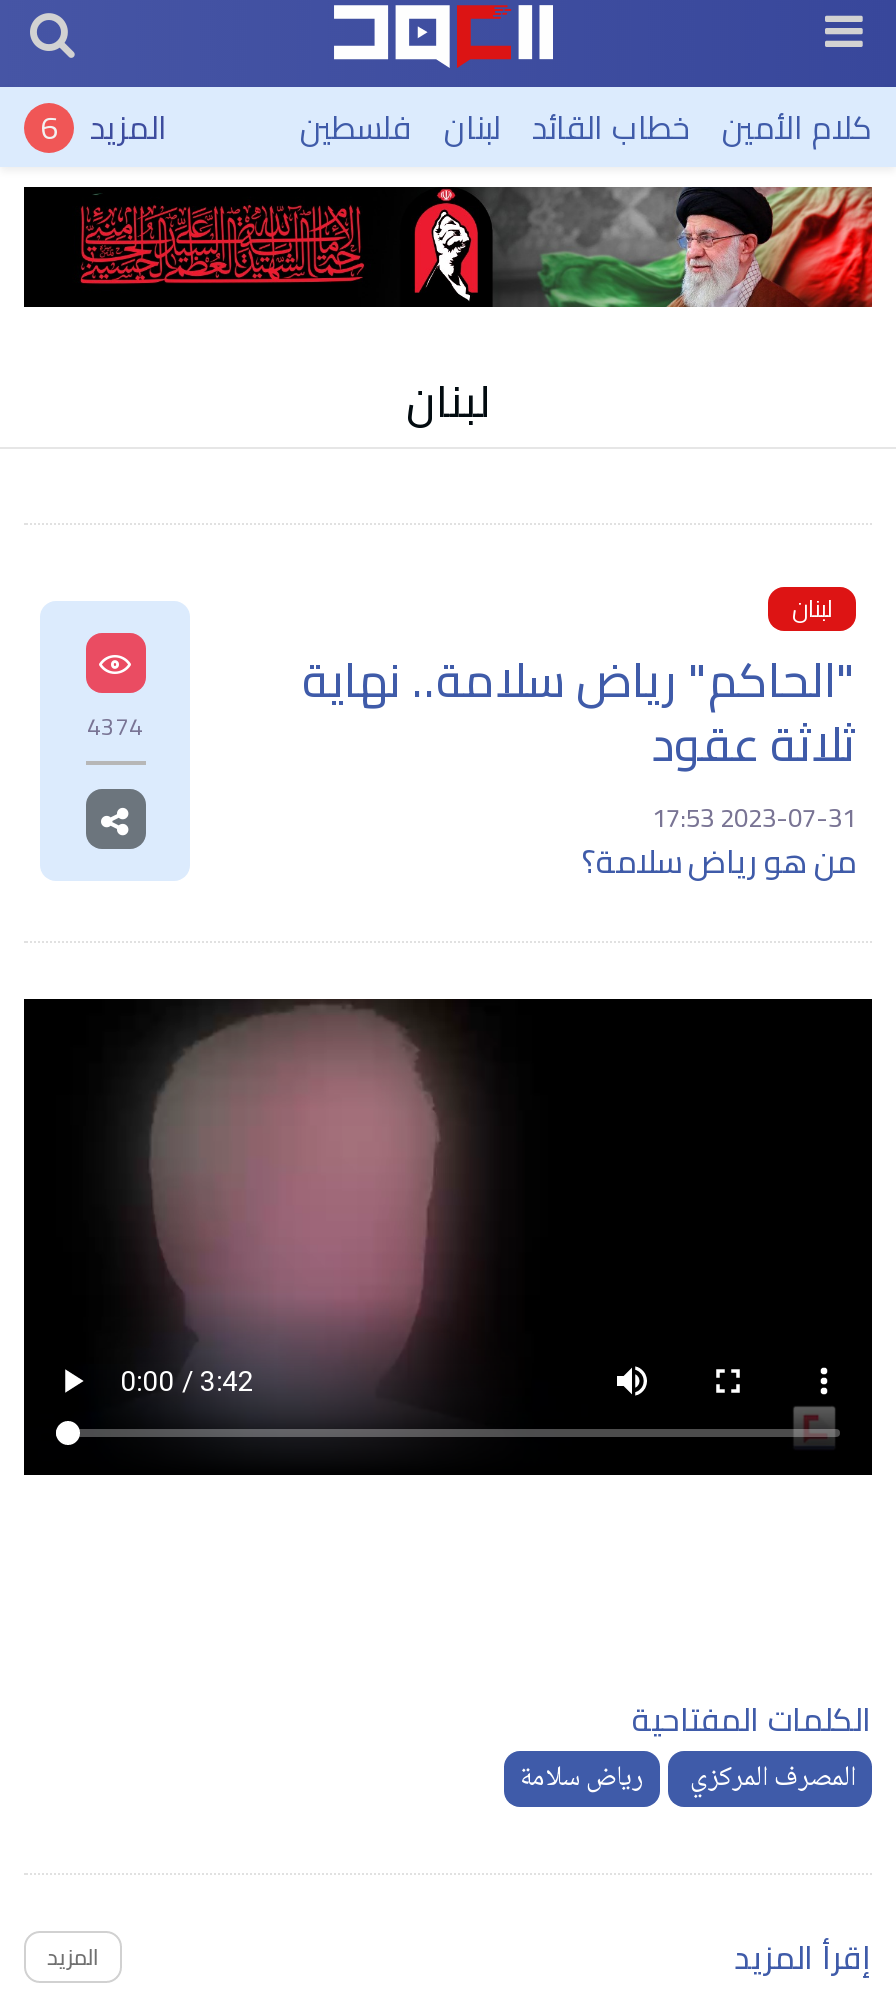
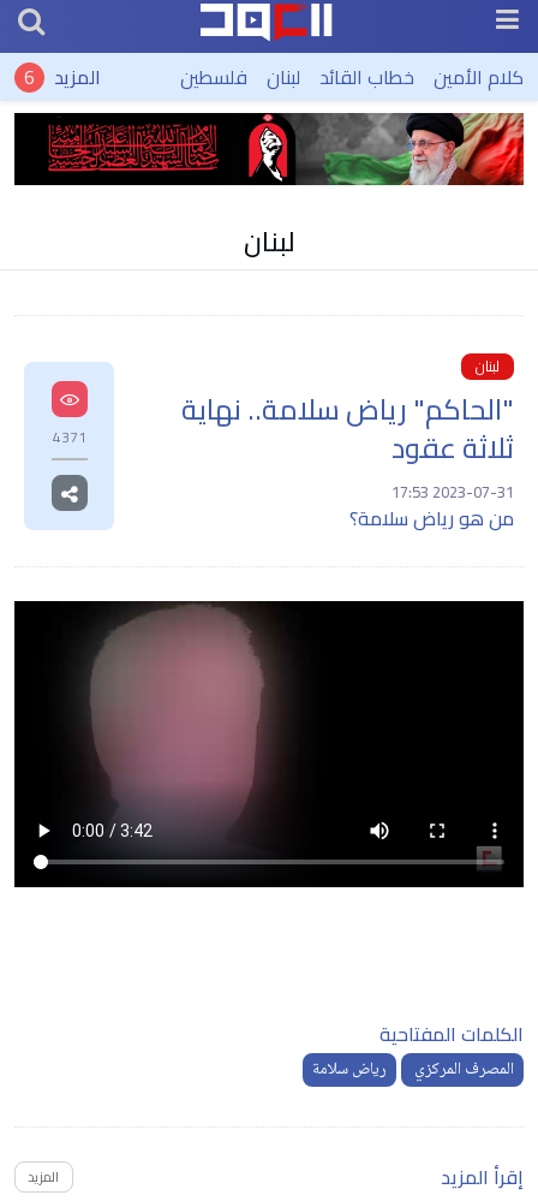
[87,703,143,749] 4374 -> [52,423,86,451] 4371

